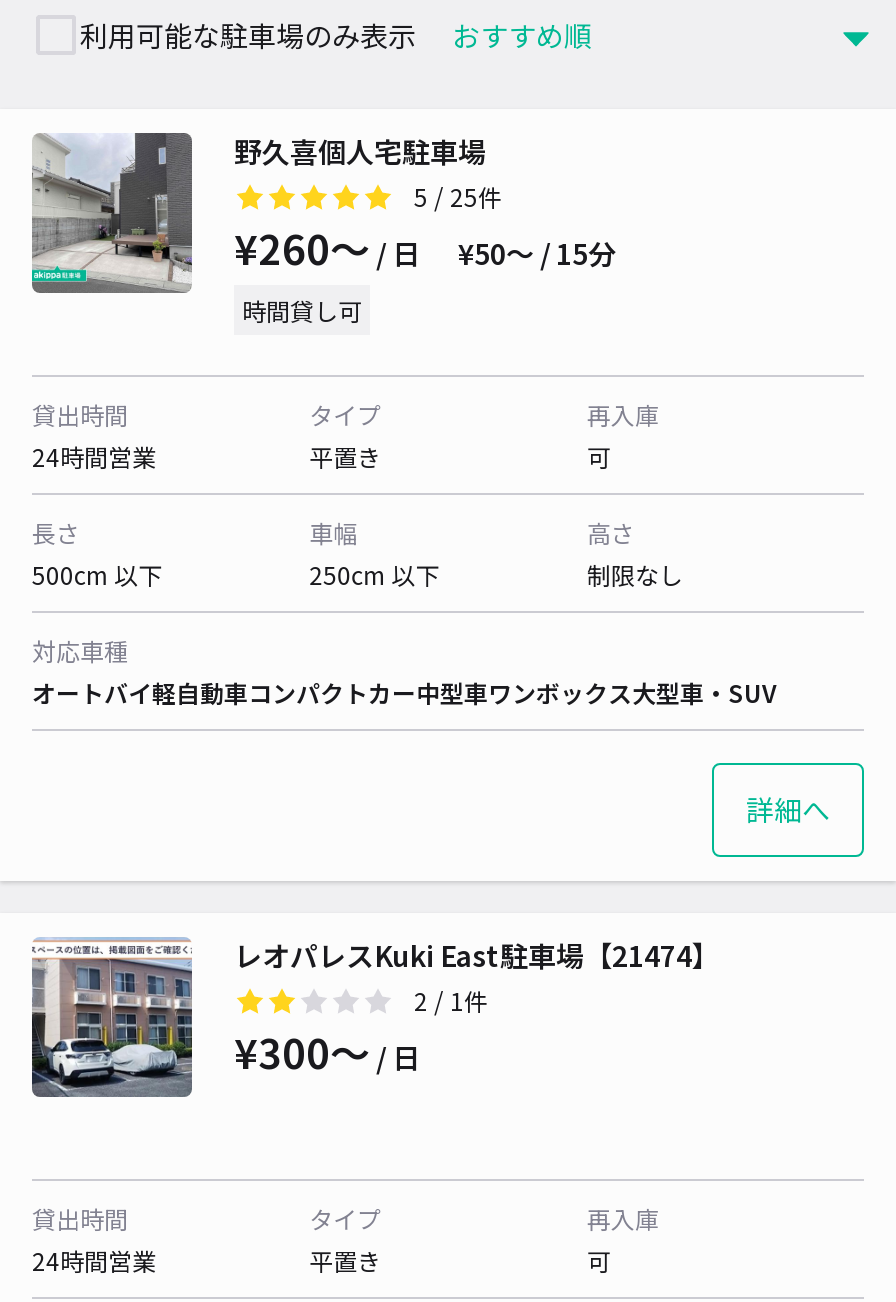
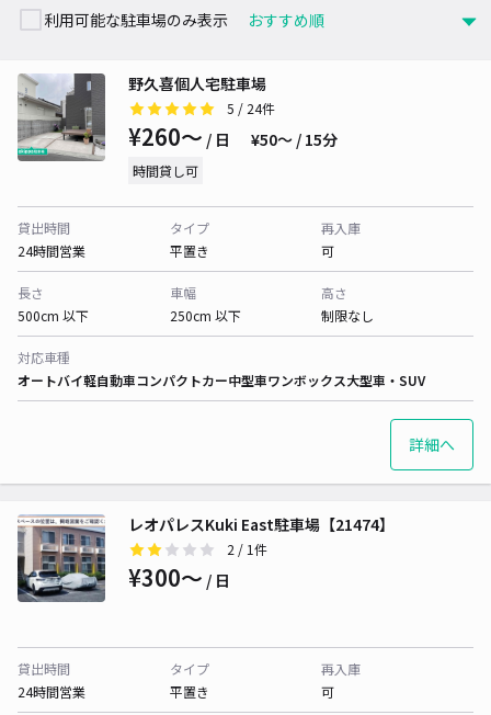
[414,179,502,213] 5 / 25件 -> [227,99,275,117] 5 / 24件

